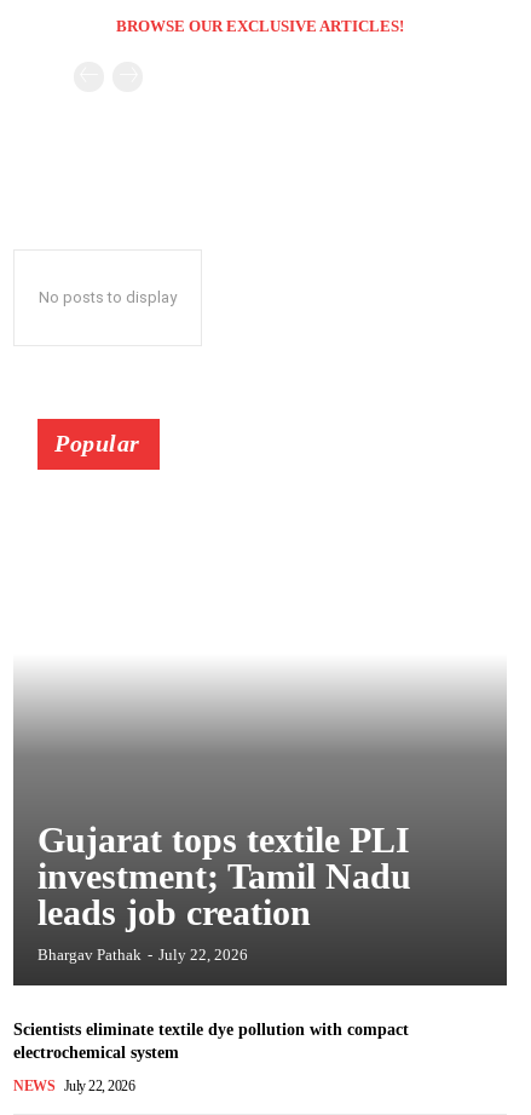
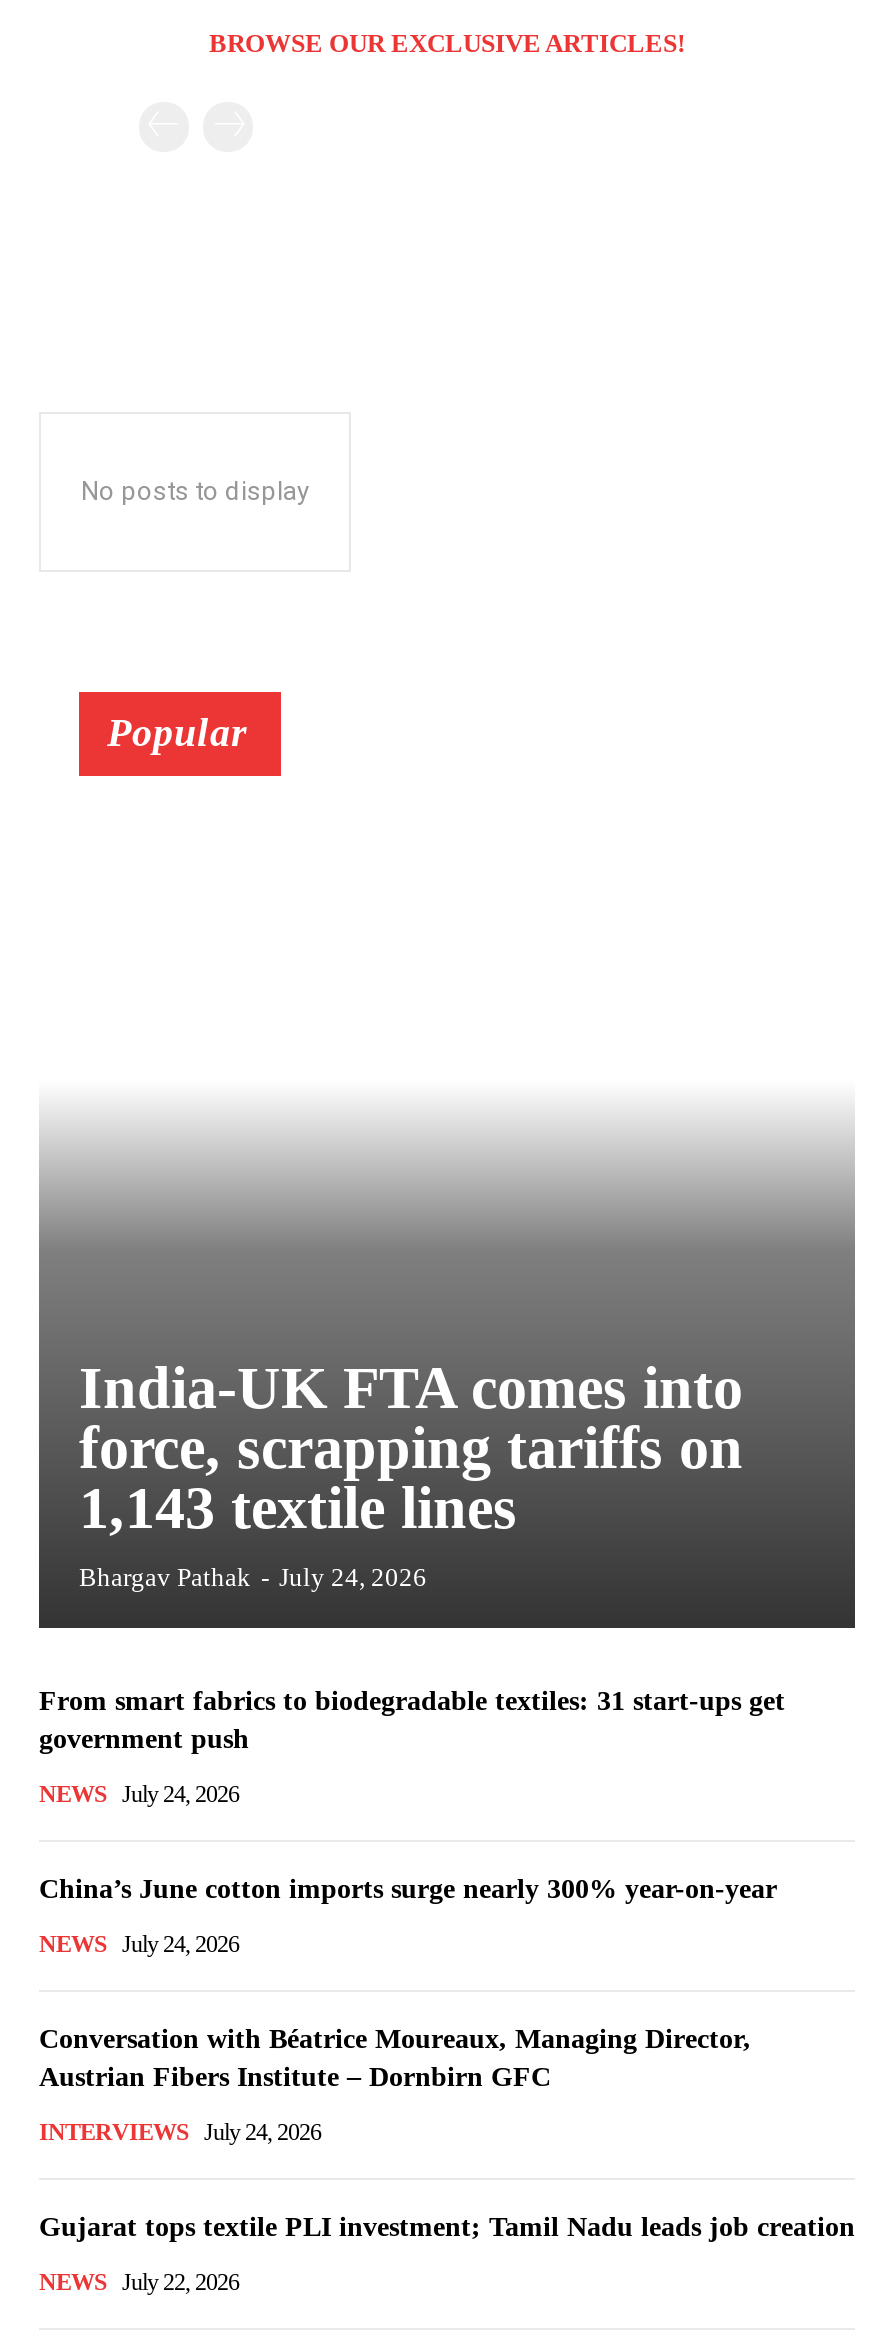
[37,820,411,964] Gujarat tops textile PLI | investment; Tamil Nadu | leads job creation | Bhargav Pathak - July 22, 2026 -> [79,1354,743,1592] India-UK FTA comes into | force, scrapping tariffs on | 1,143 textile lines | Bhargav Pathak - July 24, 2026
[13,1021,409,1062] Scientists eliminate textile dye pollution with compact | electrochemical system -> [39,1686,855,2242] From smart fabrics to biodegradable textiles: 31 start-ups get | government push | NEWS July 24, 2026 | China’s June cotton imports surge nearly 300% year-on-year | NEWS July 24, 2026 | Conversation with Béatrice Moureaux, Managing Director, | Austrian Fibers Institute – Dornbirn GFC | INTERVIEWS July 24, 2026 | Gujarat tops textile PLI investment; Tamil Nadu leads job creation

